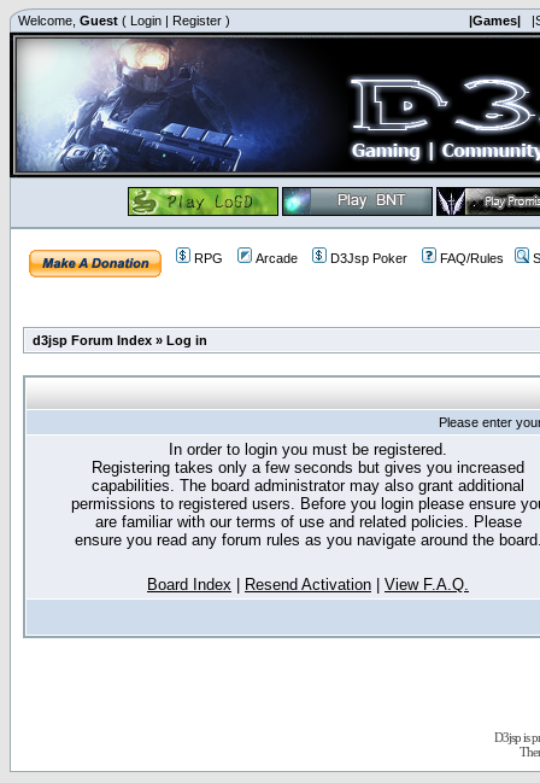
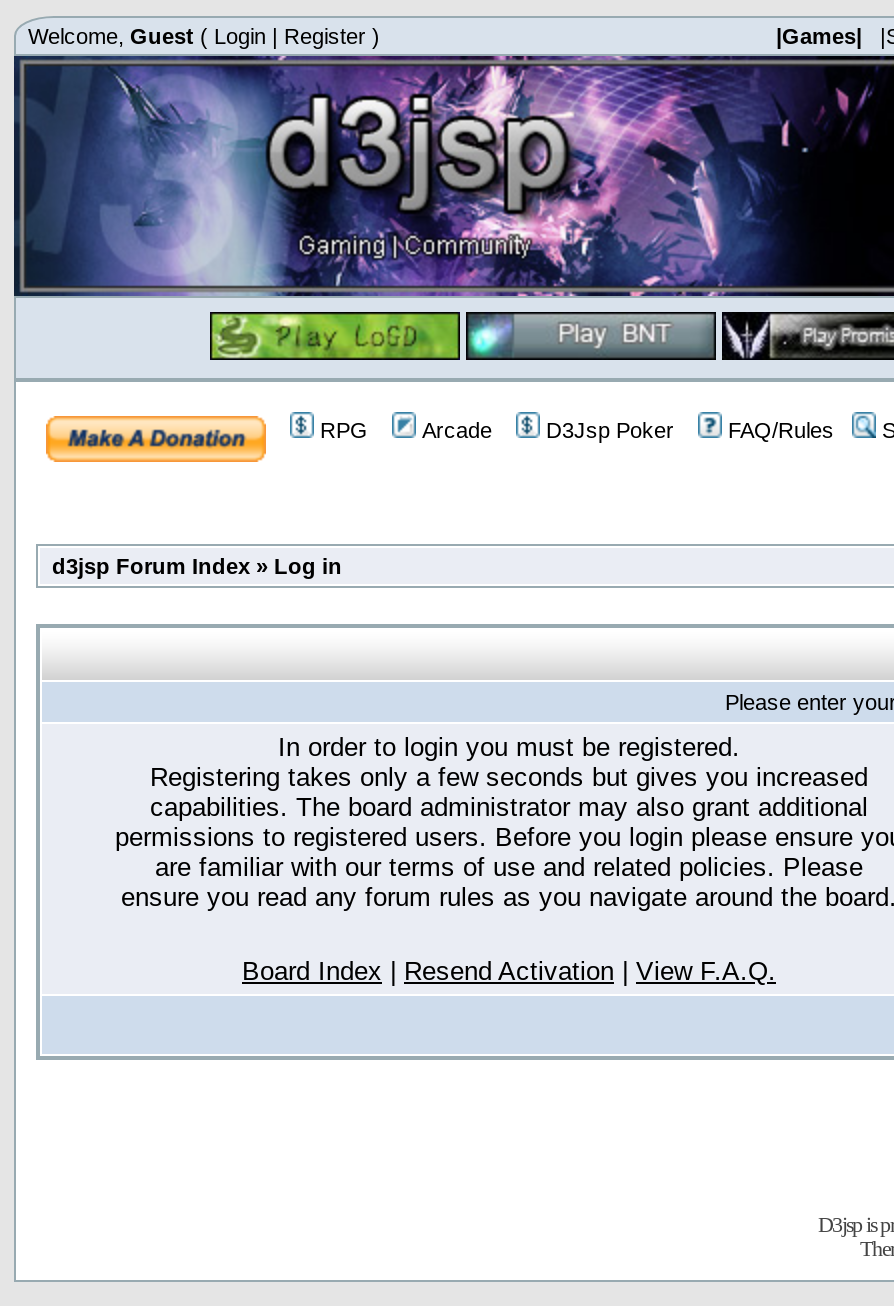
[10,31,536,179] [image] -> [14,54,888,298] [image]

